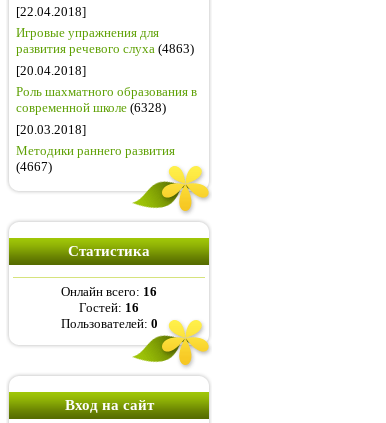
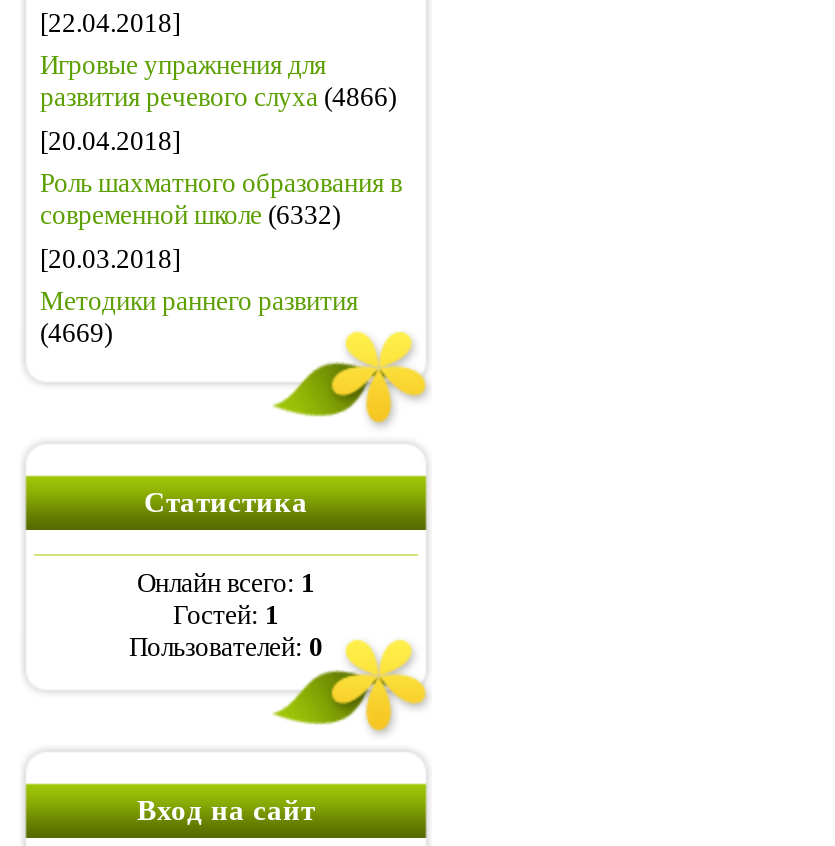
[16,41,194,56] развития речевого слуха (4863) -> [40,82,396,112] развития речевого слуха (4866)
[16,100,166,115] современной школе (6328) -> [40,200,340,230] современной школе (6332)
[16,159,52,174] (4667) -> [40,318,112,348] (4669)
[61,284,157,299] Онлайн всего: 16 -> [137,569,315,599] Онлайн всего: 1
[79,300,139,315] Гостей: 16 -> [173,601,279,631] Гостей: 1

